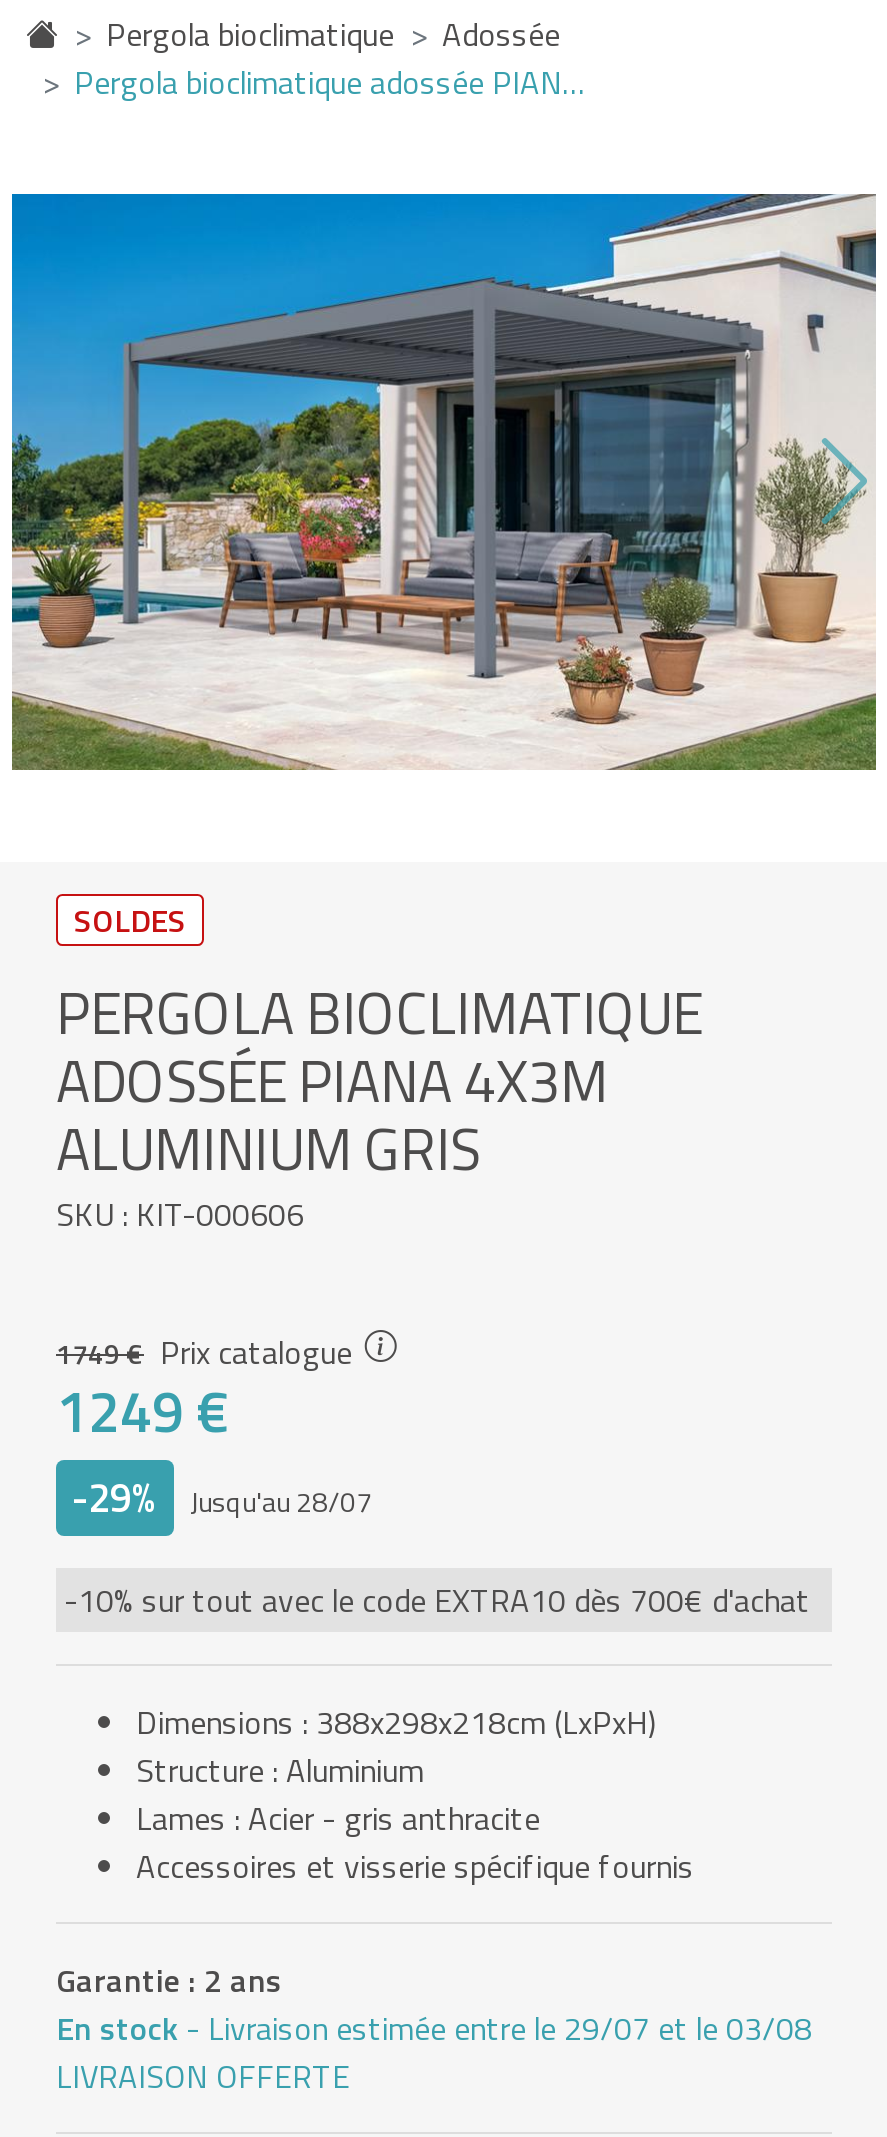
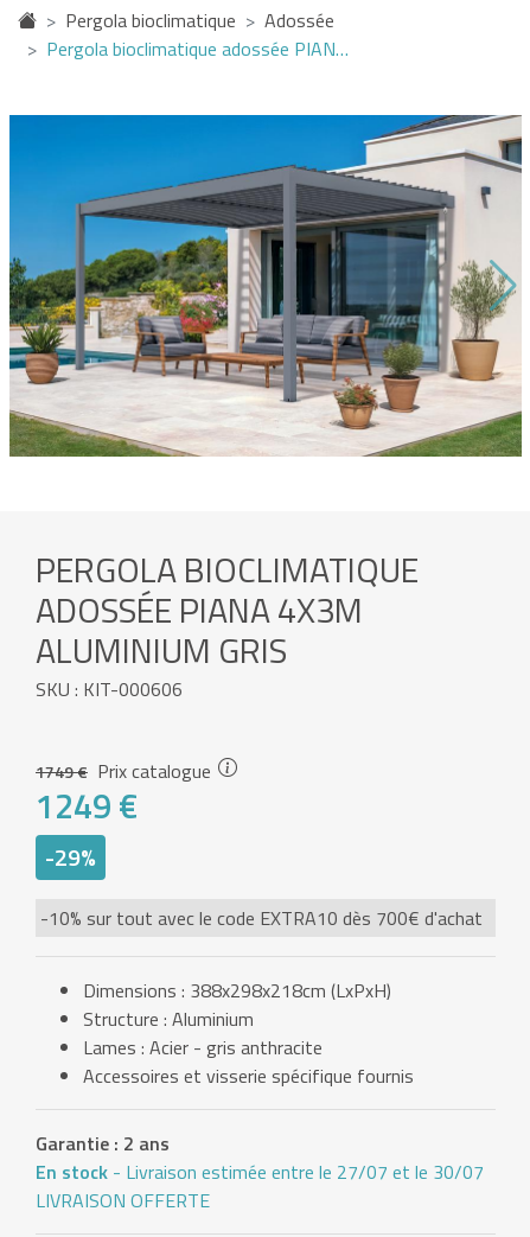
[74,897,186,945] SOLDES -> none
[190,1481,372,1523] Jusqu'au 28/07 -> none
[56,2005,812,2053] En stock - Livraison estimée entre le 29/07 et le 03/08 -> [36,1158,484,1186] En stock - Livraison estimée entre le 27/07 et le 30/07

